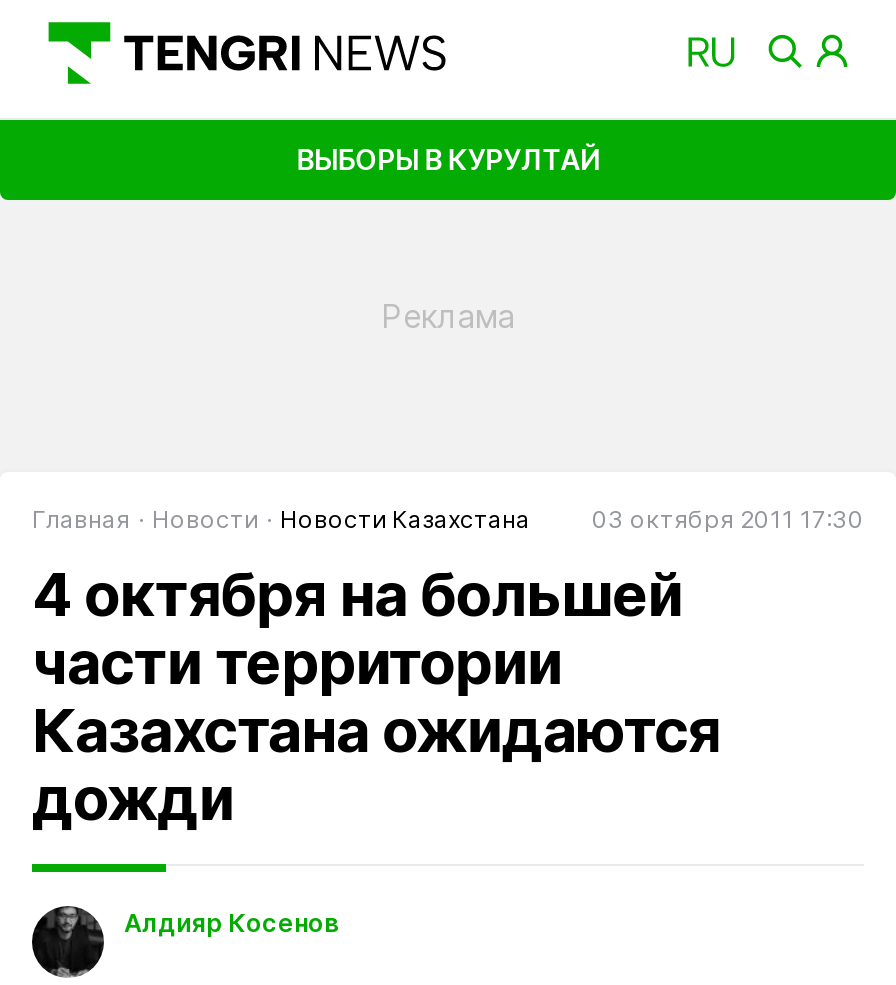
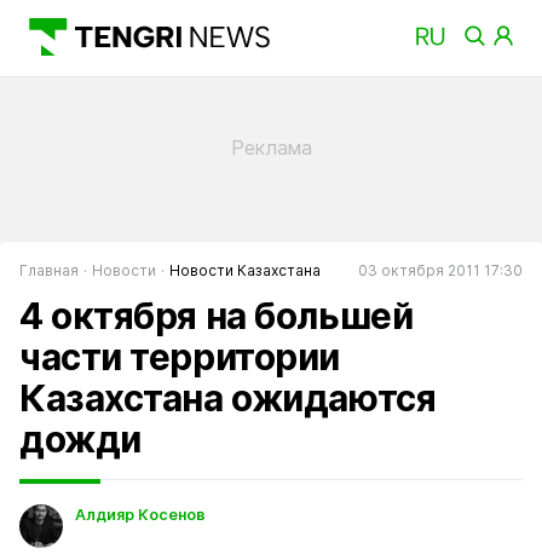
[296,141,600,175] ВЫБОРЫ В КУРУЛТАЙ -> none

